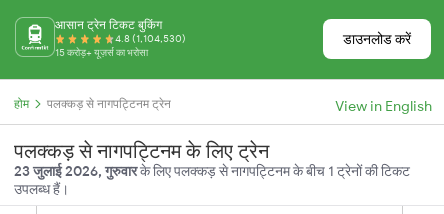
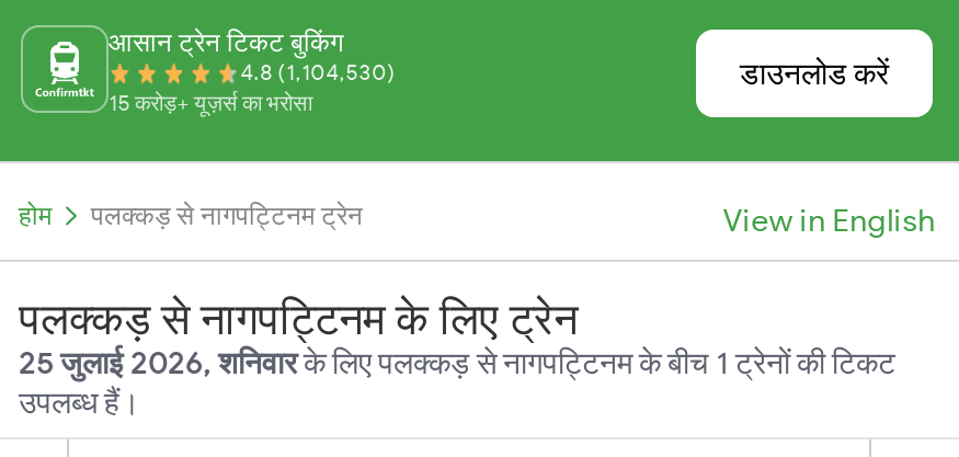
[14,162,410,180] 23 जुलाई 2026, गुरुवारके लिए पलक्कड़ से नागपट्टिनम के बीच 1 ट्रेनों की टिकट -> [19,343,895,382] 25 जुलाई 2026, शनिवारके लिए पलक्कड़ से नागपट्टिनम के बीच 1 ट्रेनों की टिकट

